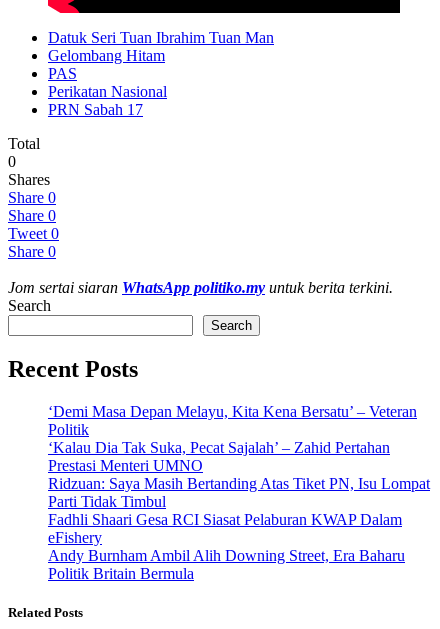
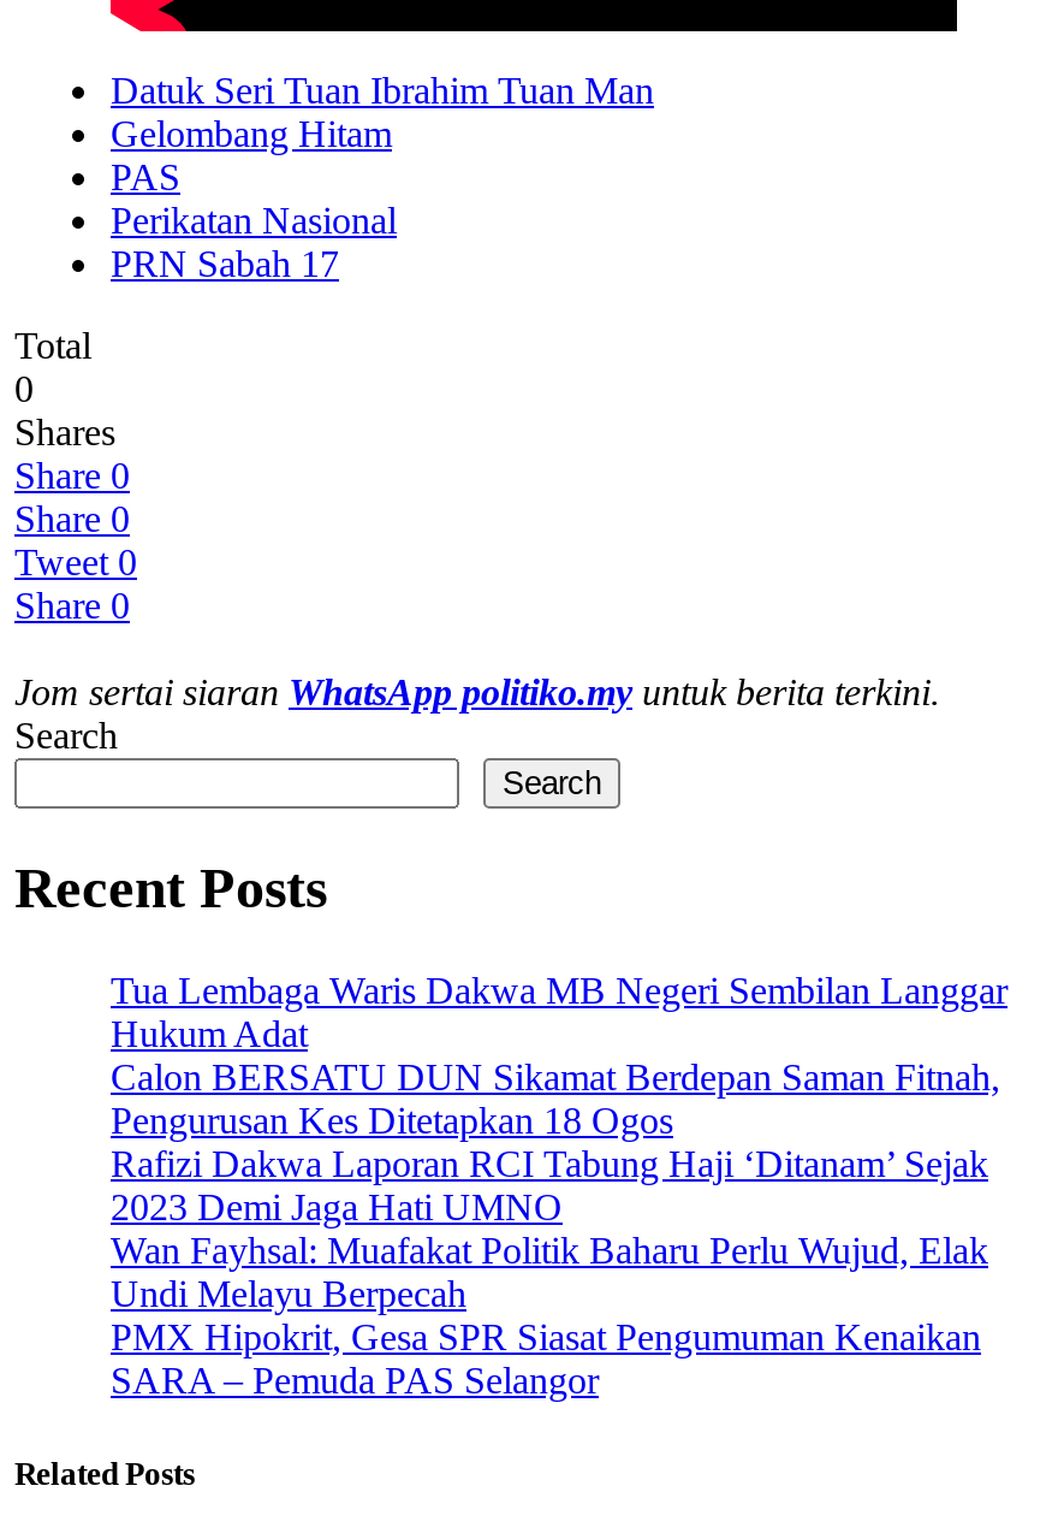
[48,403,430,582] ‘Demi Masa Depan Melayu, Kita Kena Bersatu’ – Veteran | Politik | ‘Kalau Dia Tak Suka, Pecat Sajalah’ – Zahid Pertahan | Prestasi Menteri UMNO | Ridzuan: Saya Masih Bertanding Atas Tiket PN, Isu Lompat | Parti Tidak Timbul | Fadhli Shaari Gesa RCI Siasat Pelaburan KWAP Dalam | eFishery | Andy Burnham Ambil Alih Downing Street, Era Baharu | Politik Britain Bermula -> [111,969,1007,1400] Tua Lembaga Waris Dakwa MB Negeri Sembilan Langgar | Hukum Adat | Calon BERSATU DUN Sikamat Berdepan Saman Fitnah, | Pengurusan Kes Ditetapkan 18 Ogos | Rafizi Dakwa Laporan RCI Tabung Haji ‘Ditanam’ Sejak | 2023 Demi Jaga Hati UMNO | Wan Fayhsal: Muafakat Politik Baharu Perlu Wujud, Elak | Undi Melayu Berpecah | PMX Hipokrit, Gesa SPR Siasat Pengumuman Kenaikan | SARA – Pemuda PAS Selangor

